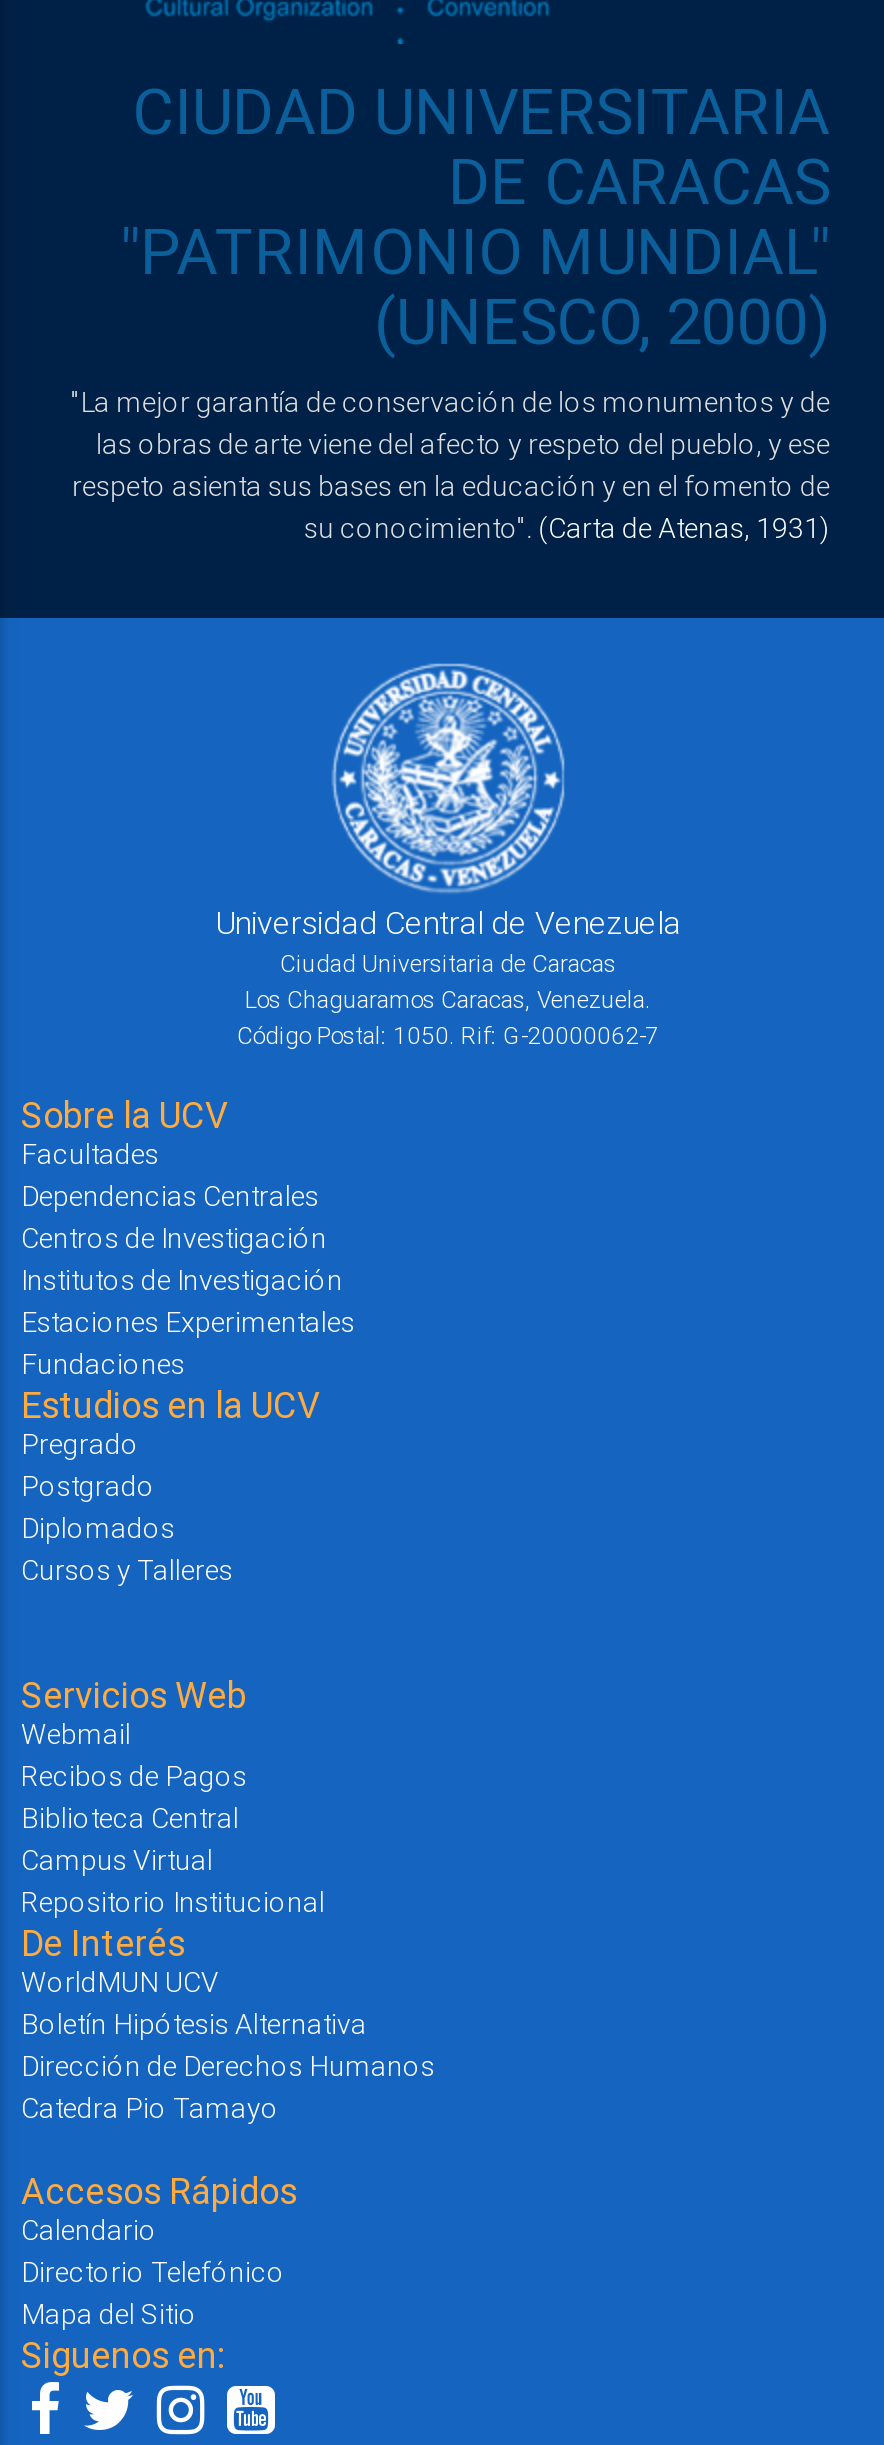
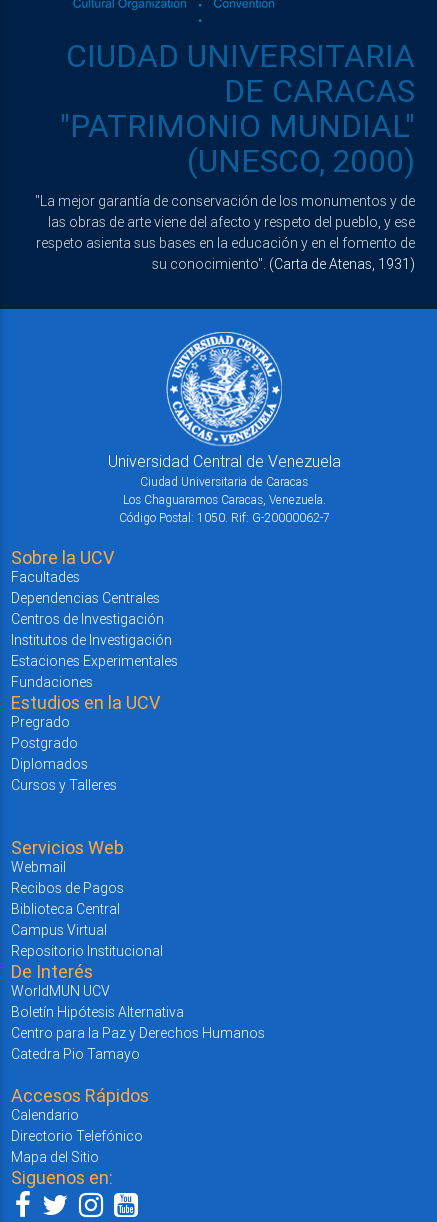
[21,2047,435,2083] Dirección de Derechos Humanos -> [10,1024,264,1042] Centro para la Paz y Derechos Humanos

